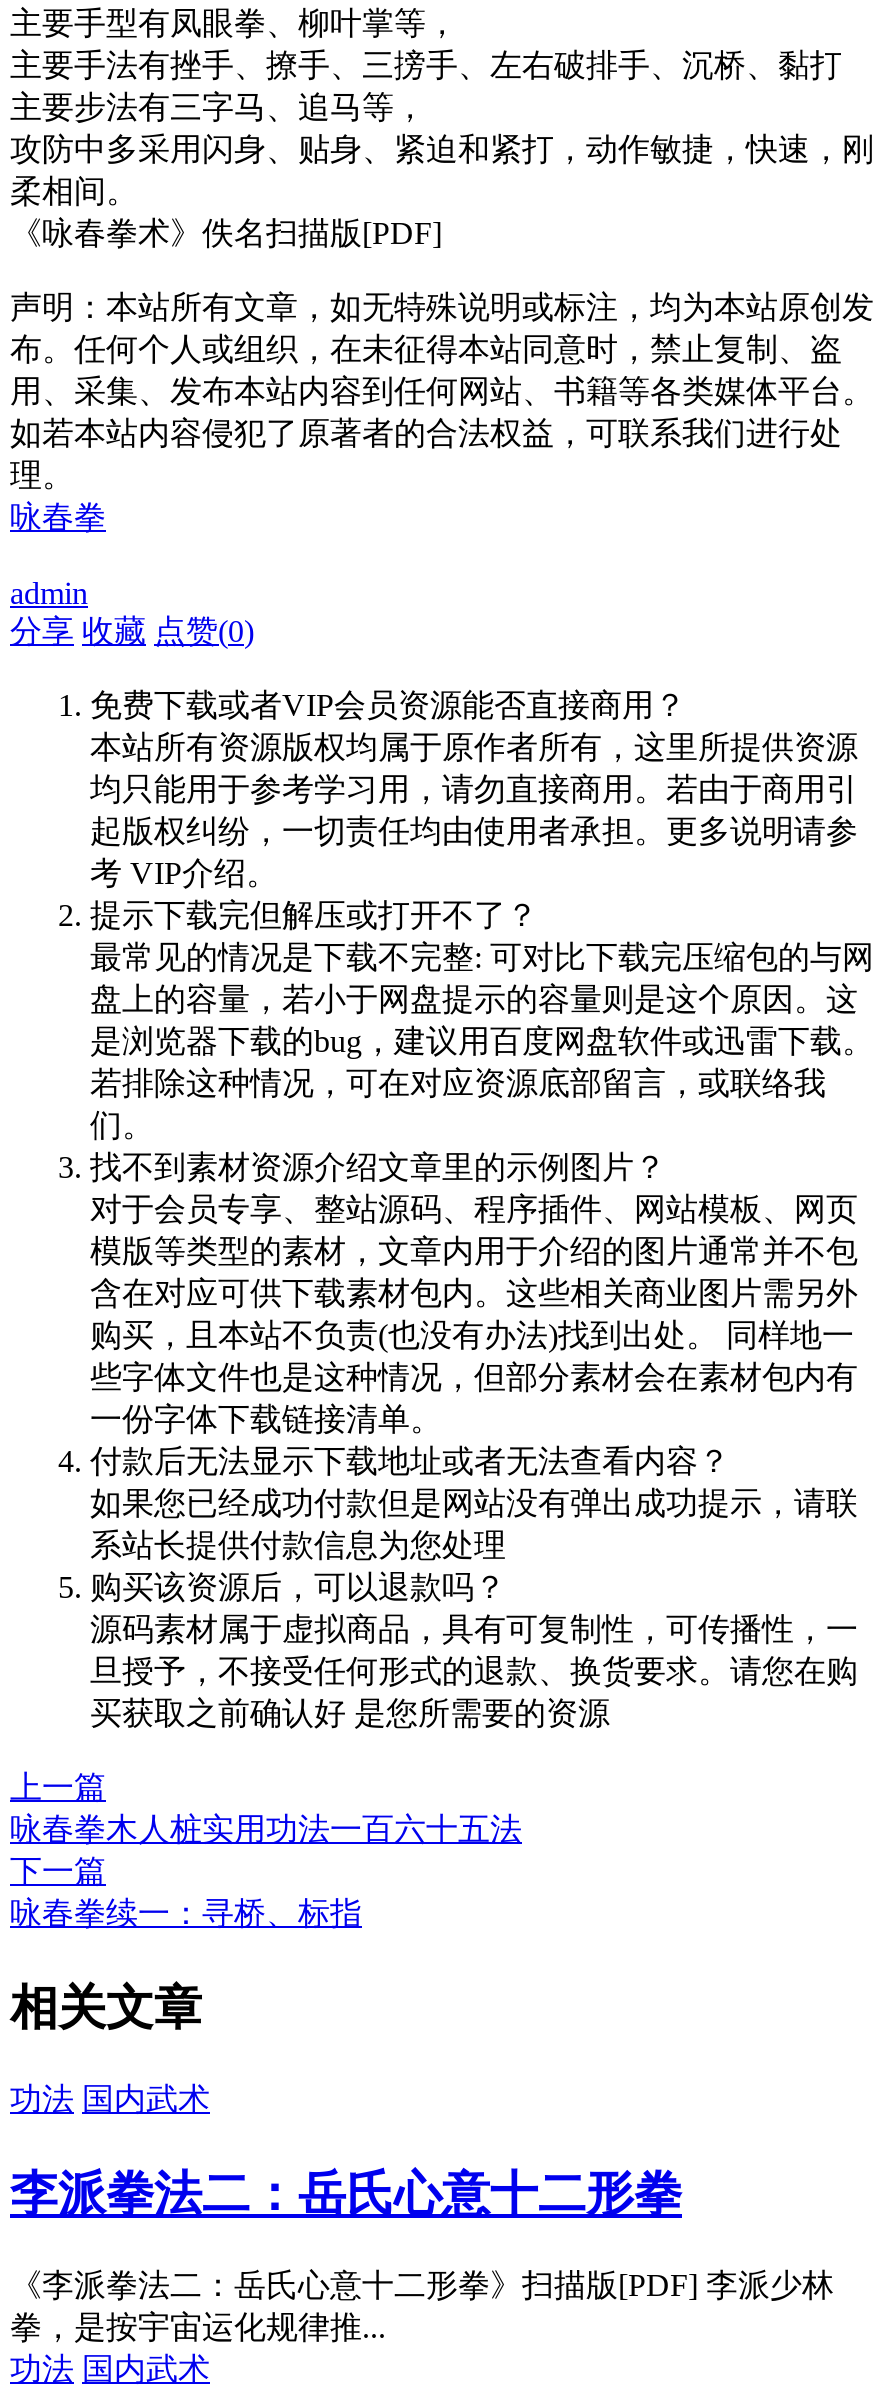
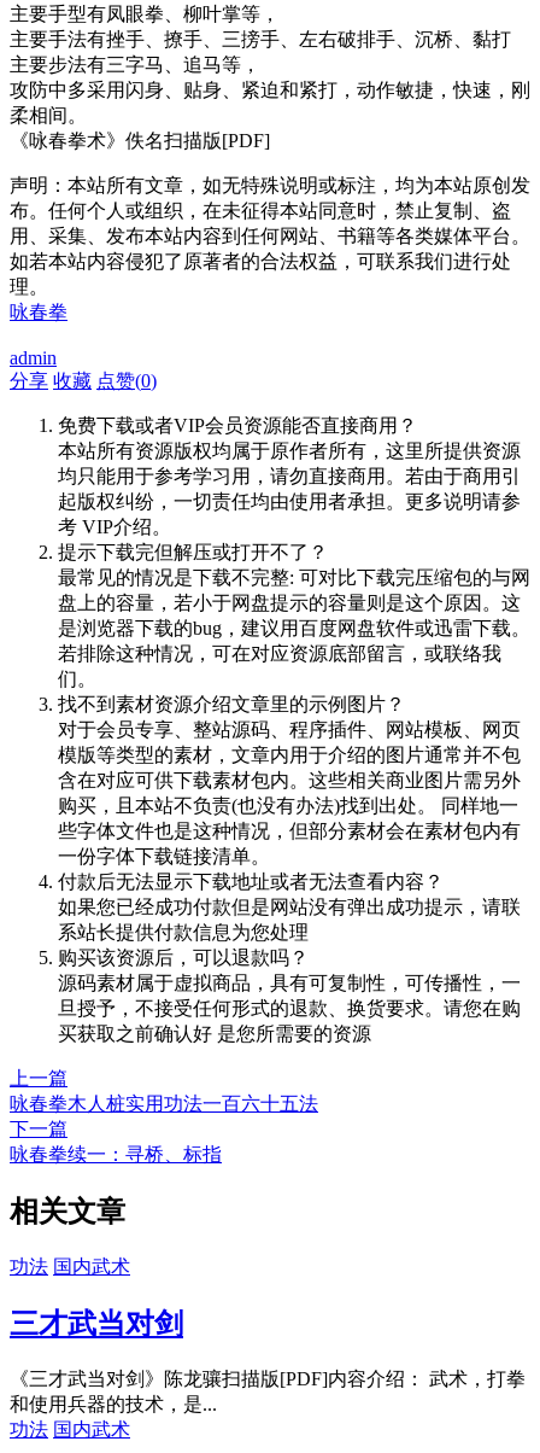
[10,2167,682,2219] 李派拳法二：岳氏心意十二形拳 -> [10,1308,183,1339] 三才武当对剑
[10,2267,834,2343] 《李派拳法二：岳氏心意十二形拳》扫描版[PDF] 李派少林 | 拳，是按宇宙运化规律推... -> [10,1368,526,1414] 《三才武当对剑》陈龙骧扫描版[PDF]内容介绍： 武术，打拳 | 和使用兵器的技术，是...

